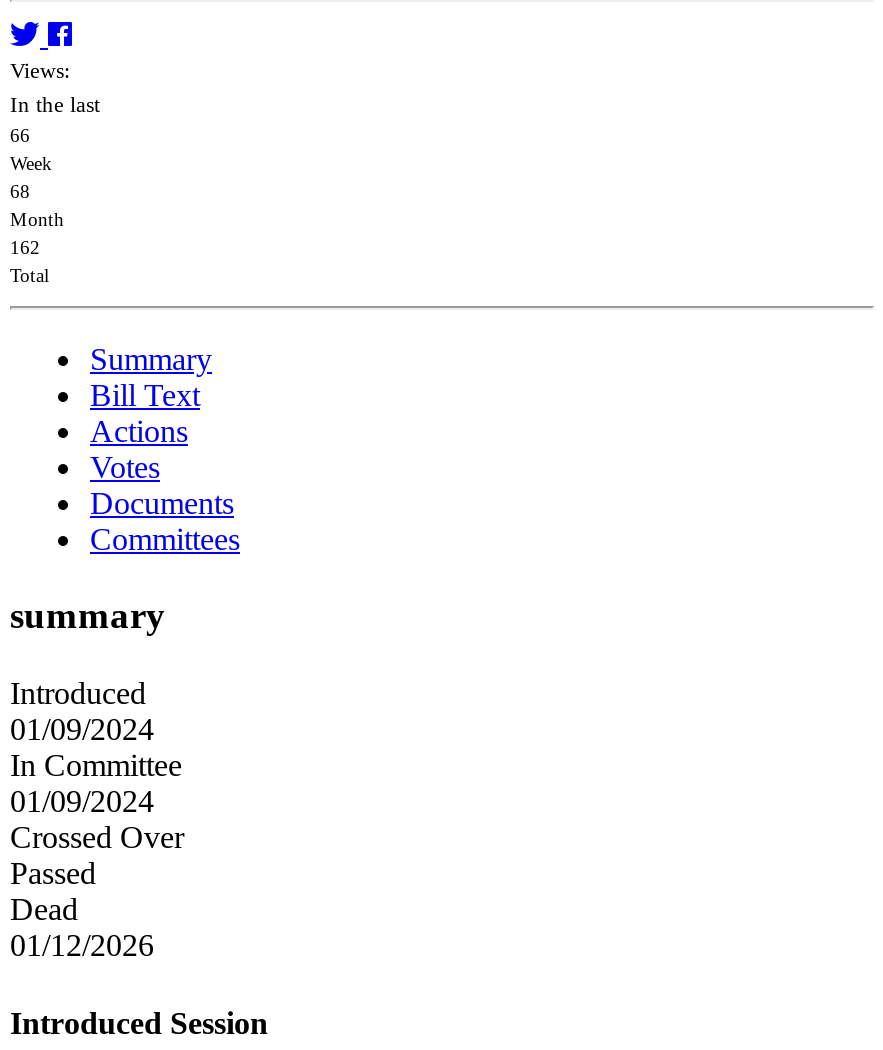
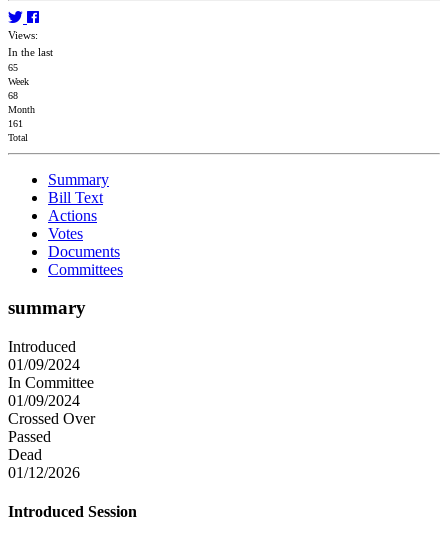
[10,123,30,145] 66 -> [8,61,18,72] 65
[10,235,40,257] 162 -> [8,117,23,128] 161

